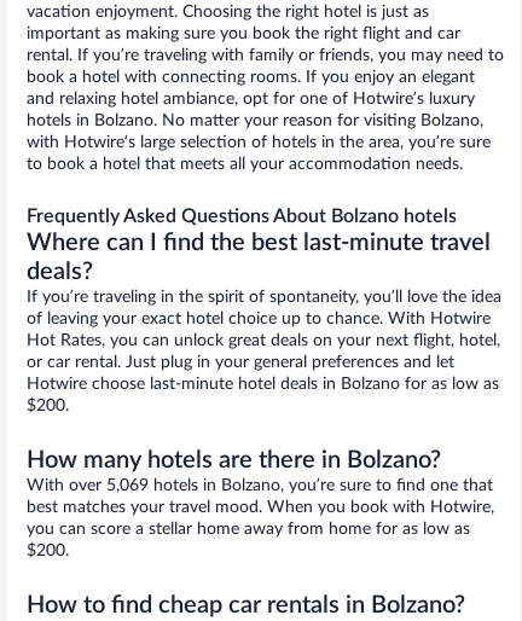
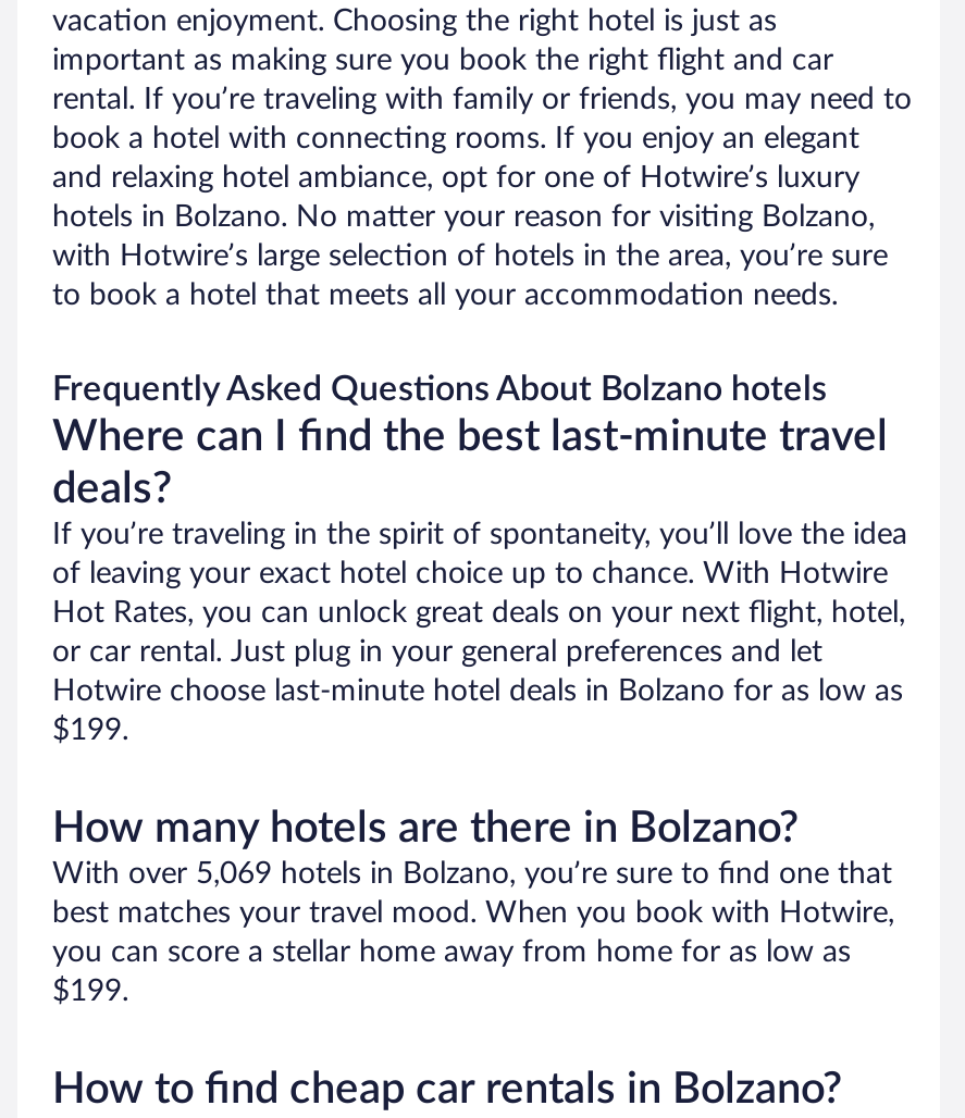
[27,398,69,415] $200. -> [52,716,128,746] $199.
[27,543,69,560] $200. -> [52,977,128,1008] $199.

